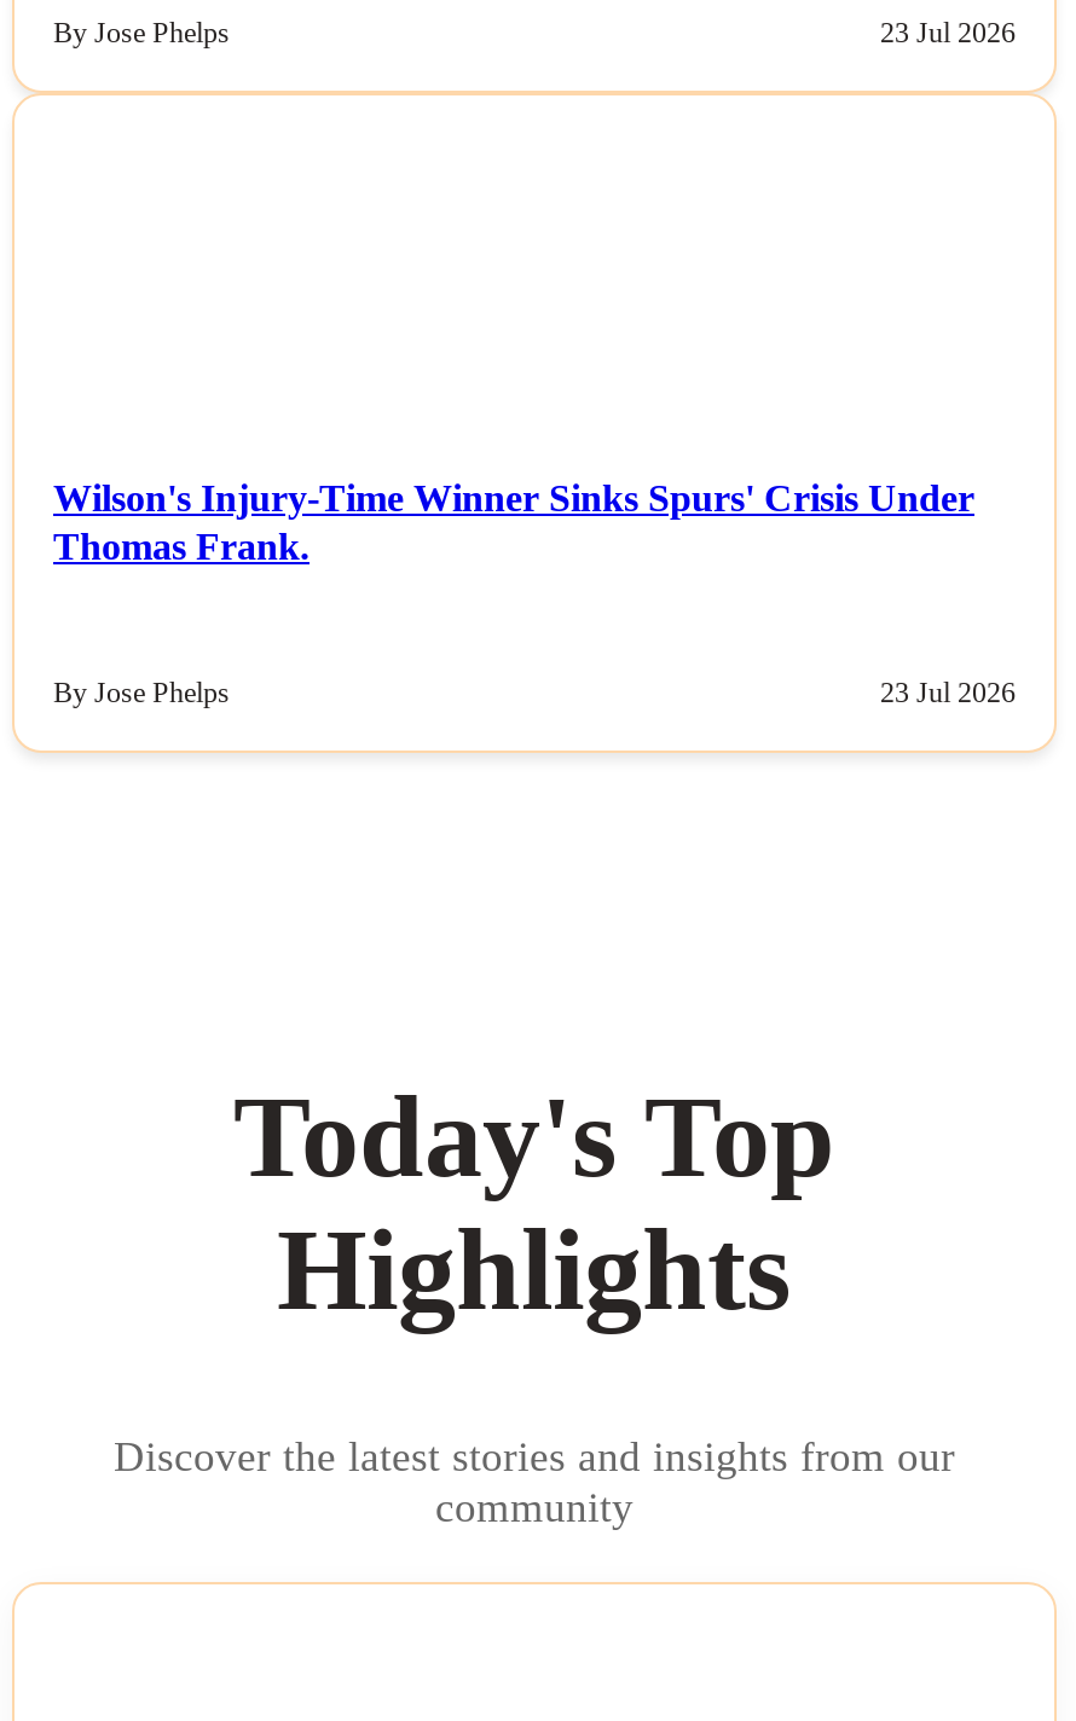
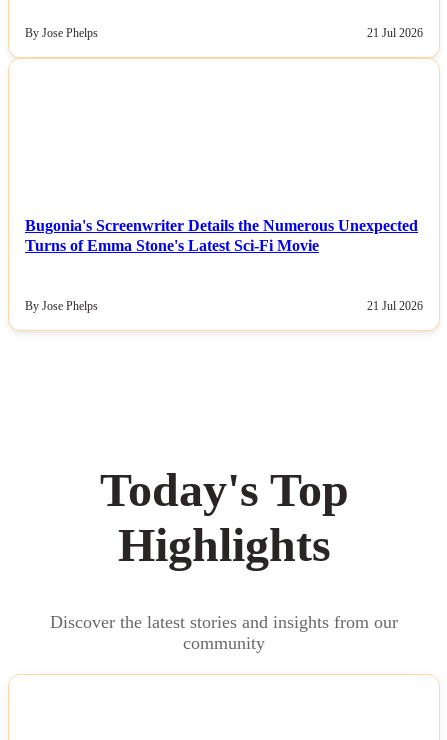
[880,16,1016,50] 23 Jul 2026 -> [367,26,423,40] 21 Jul 2026
[53,478,974,567] Wilson's Injury-Time Winner Sinks Spurs' Crisis Under | Thomas Frank. -> [25,217,418,254] Bugonia's Screenwriter Details the Numerous Unexpected | Turns of Emma Stone's Latest Sci-Fi Movie
[880,675,1016,708] 23 Jul 2026 -> [367,299,423,313] 21 Jul 2026

